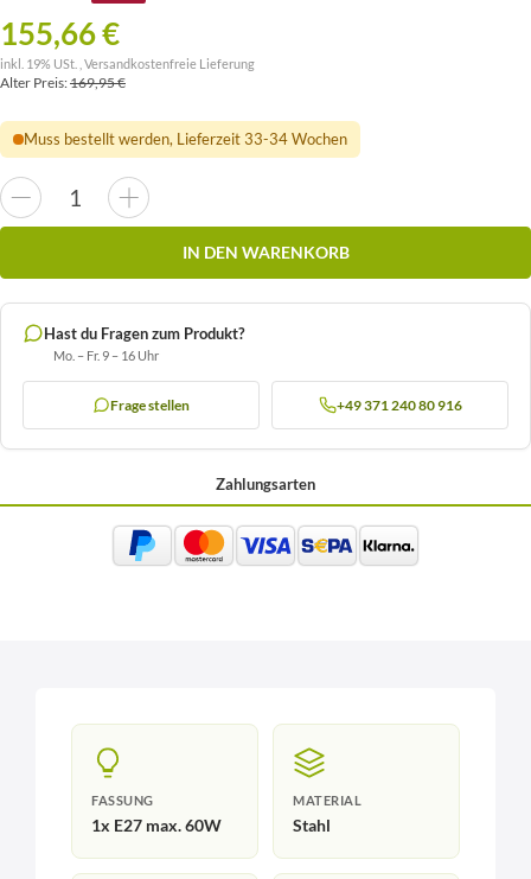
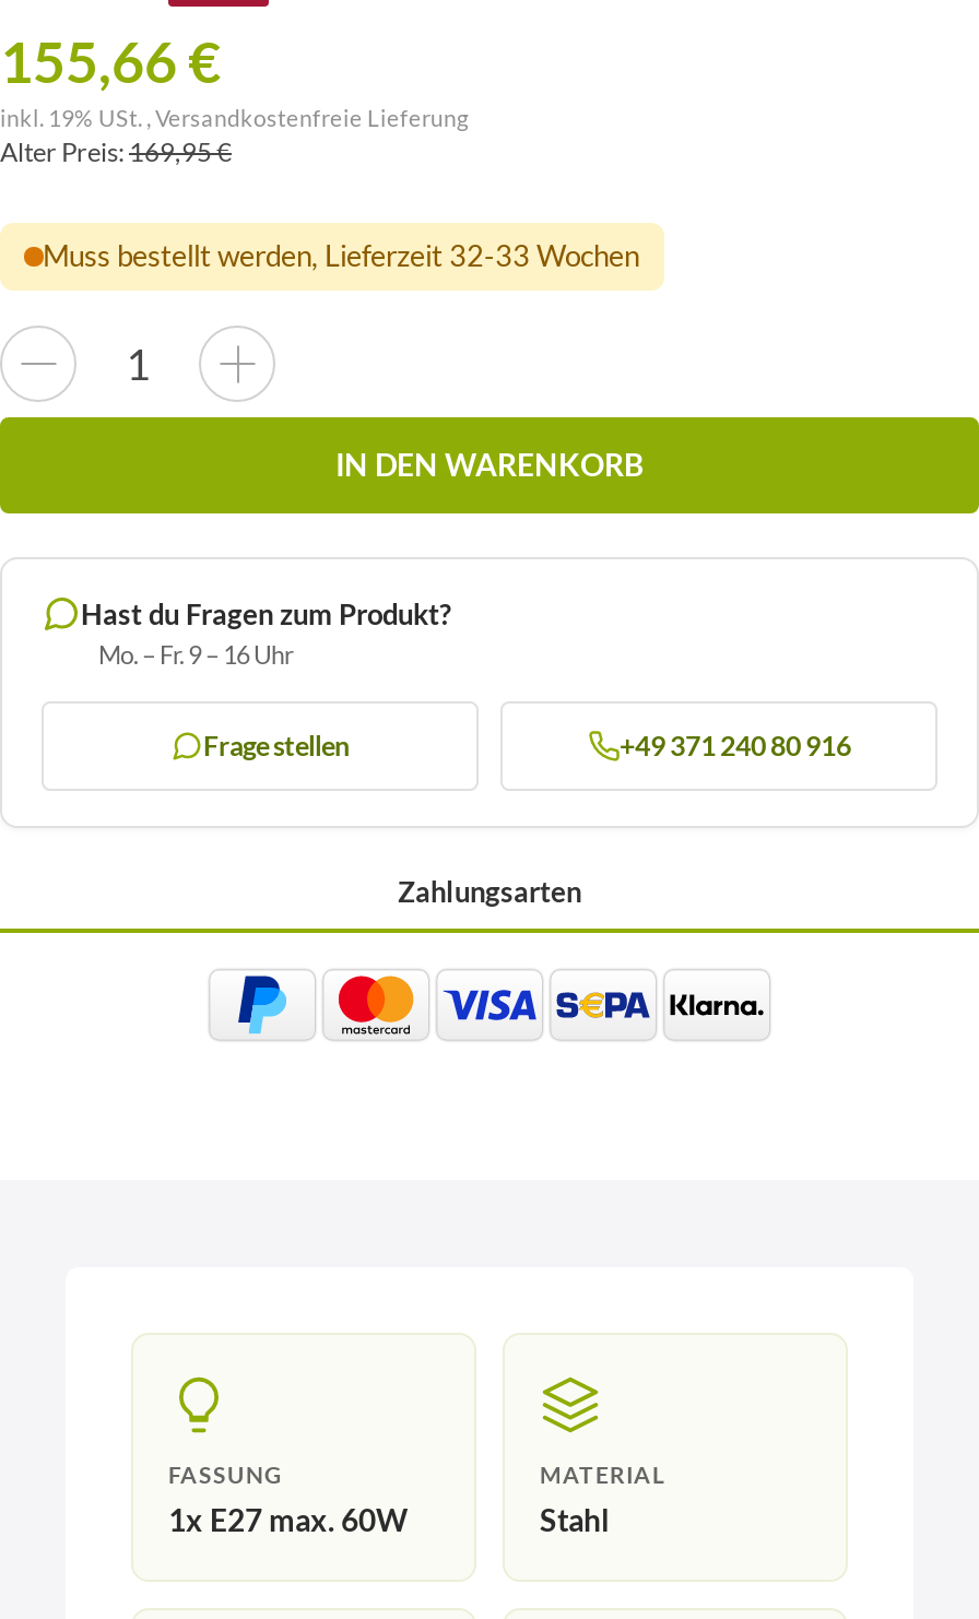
[23,129,347,148] Muss bestellt werden, Lieferzeit 33-34 Wochen -> [43,238,639,273] Muss bestellt werden, Lieferzeit 32-33 Wochen

